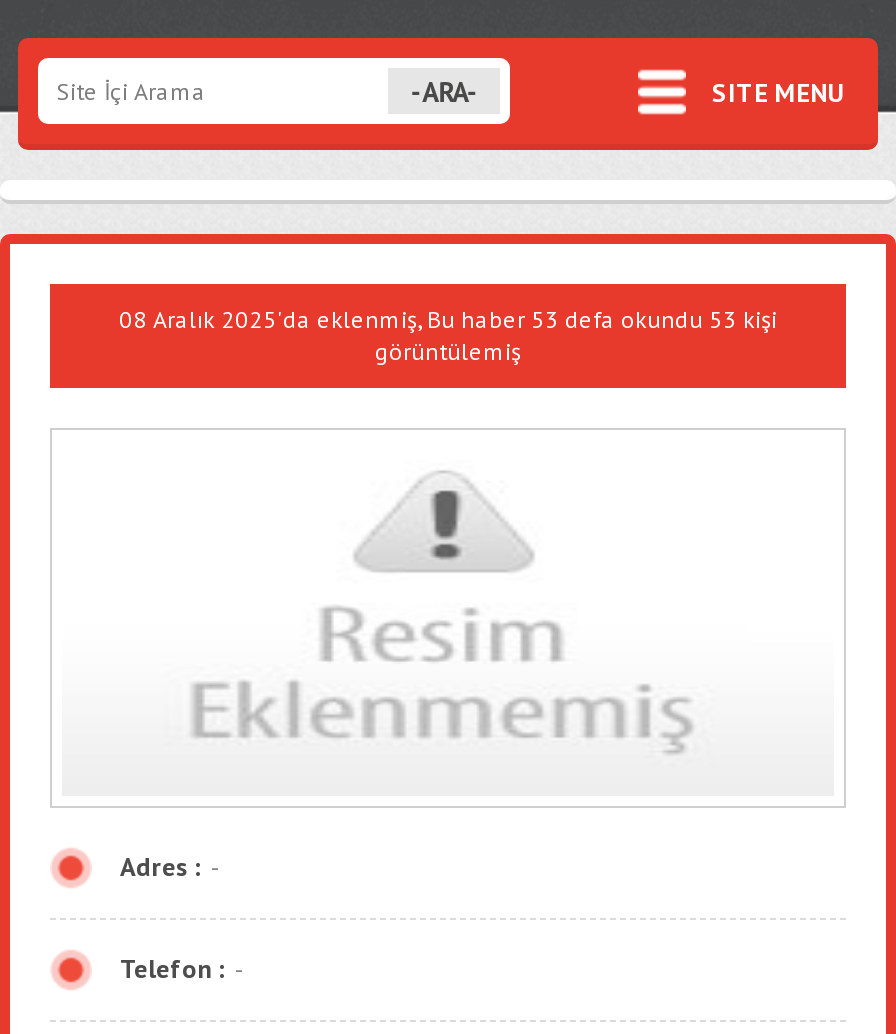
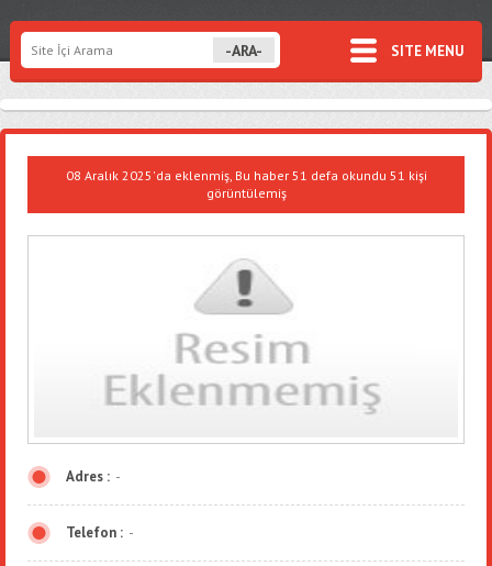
[119,304,777,334] 08 Aralık 2025'da eklenmiş, Bu haber 53 defa okundu 53 kişi -> [65,167,427,184] 08 Aralık 2025'da eklenmiş, Bu haber 51 defa okundu 51 kişi

